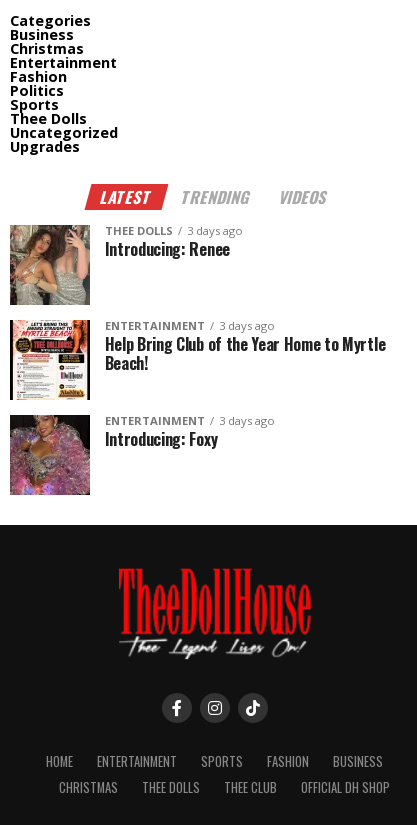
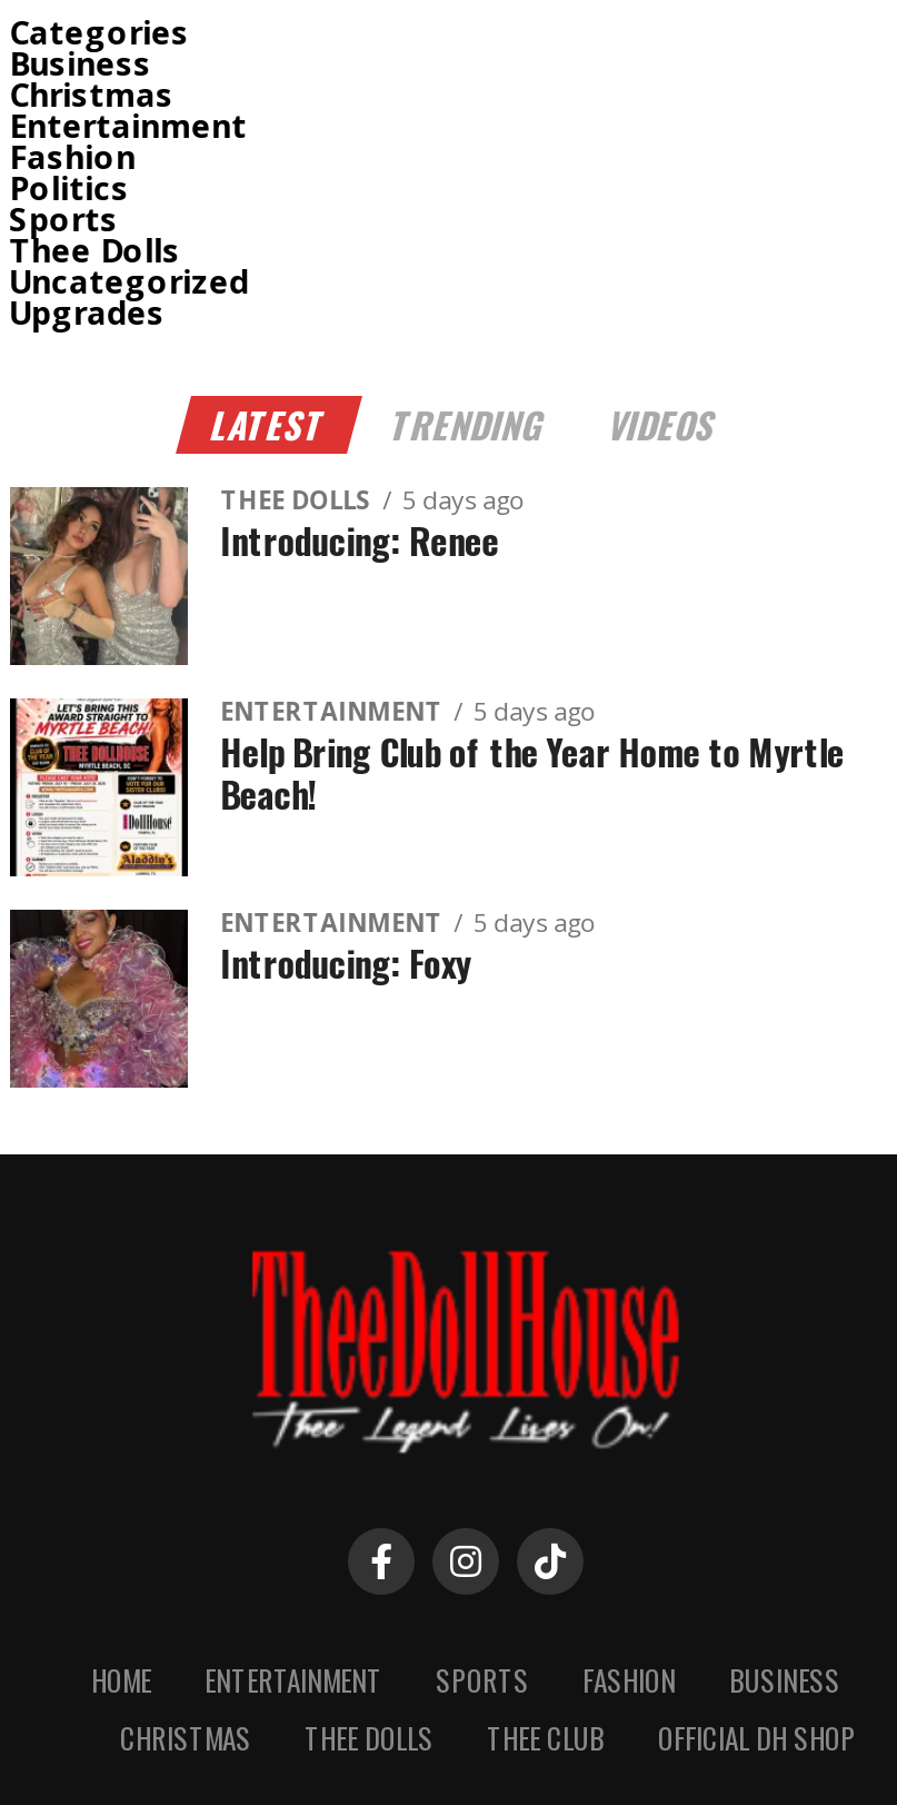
[105,223,243,238] THEE DOLLS 3 days ago -> [221,483,527,516] THEE DOLLS 5 days ago
[105,318,275,333] ENTERTAINMENT 3 days ago -> [221,694,598,727] ENTERTAINMENT 5 days ago
[105,413,275,428] ENTERTAINMENT 3 days ago -> [221,905,598,939] ENTERTAINMENT 5 days ago

